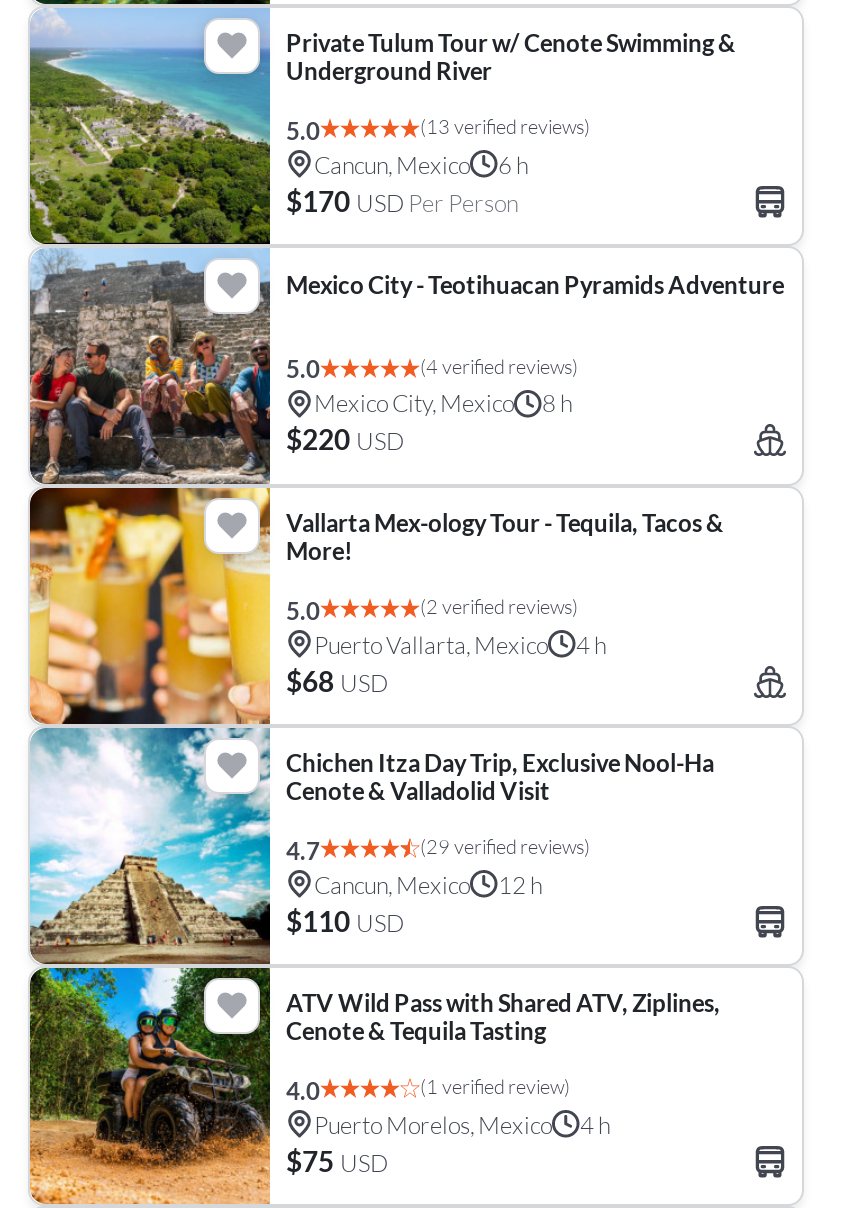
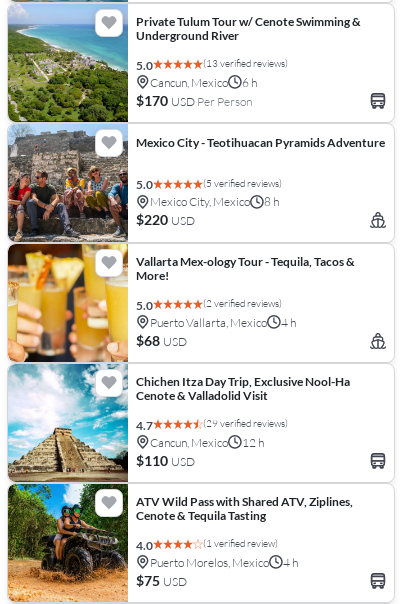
[420,353,578,379] (4 verified reviews) -> [203,176,282,189] (5 verified reviews)

